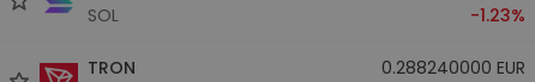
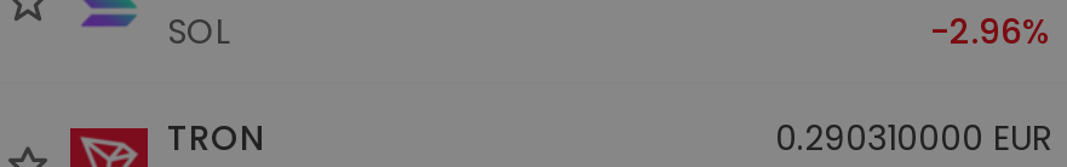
[470,3,525,27] -1.23% -> [930,6,1051,54] -2.96%
[381,55,525,79] 0.288240000 EUR -> [775,113,1051,161] 0.290310000 EUR

